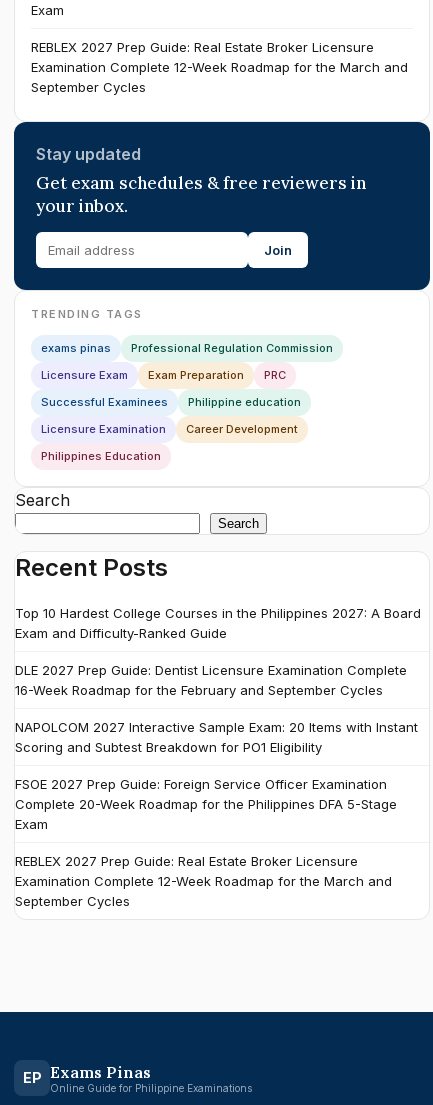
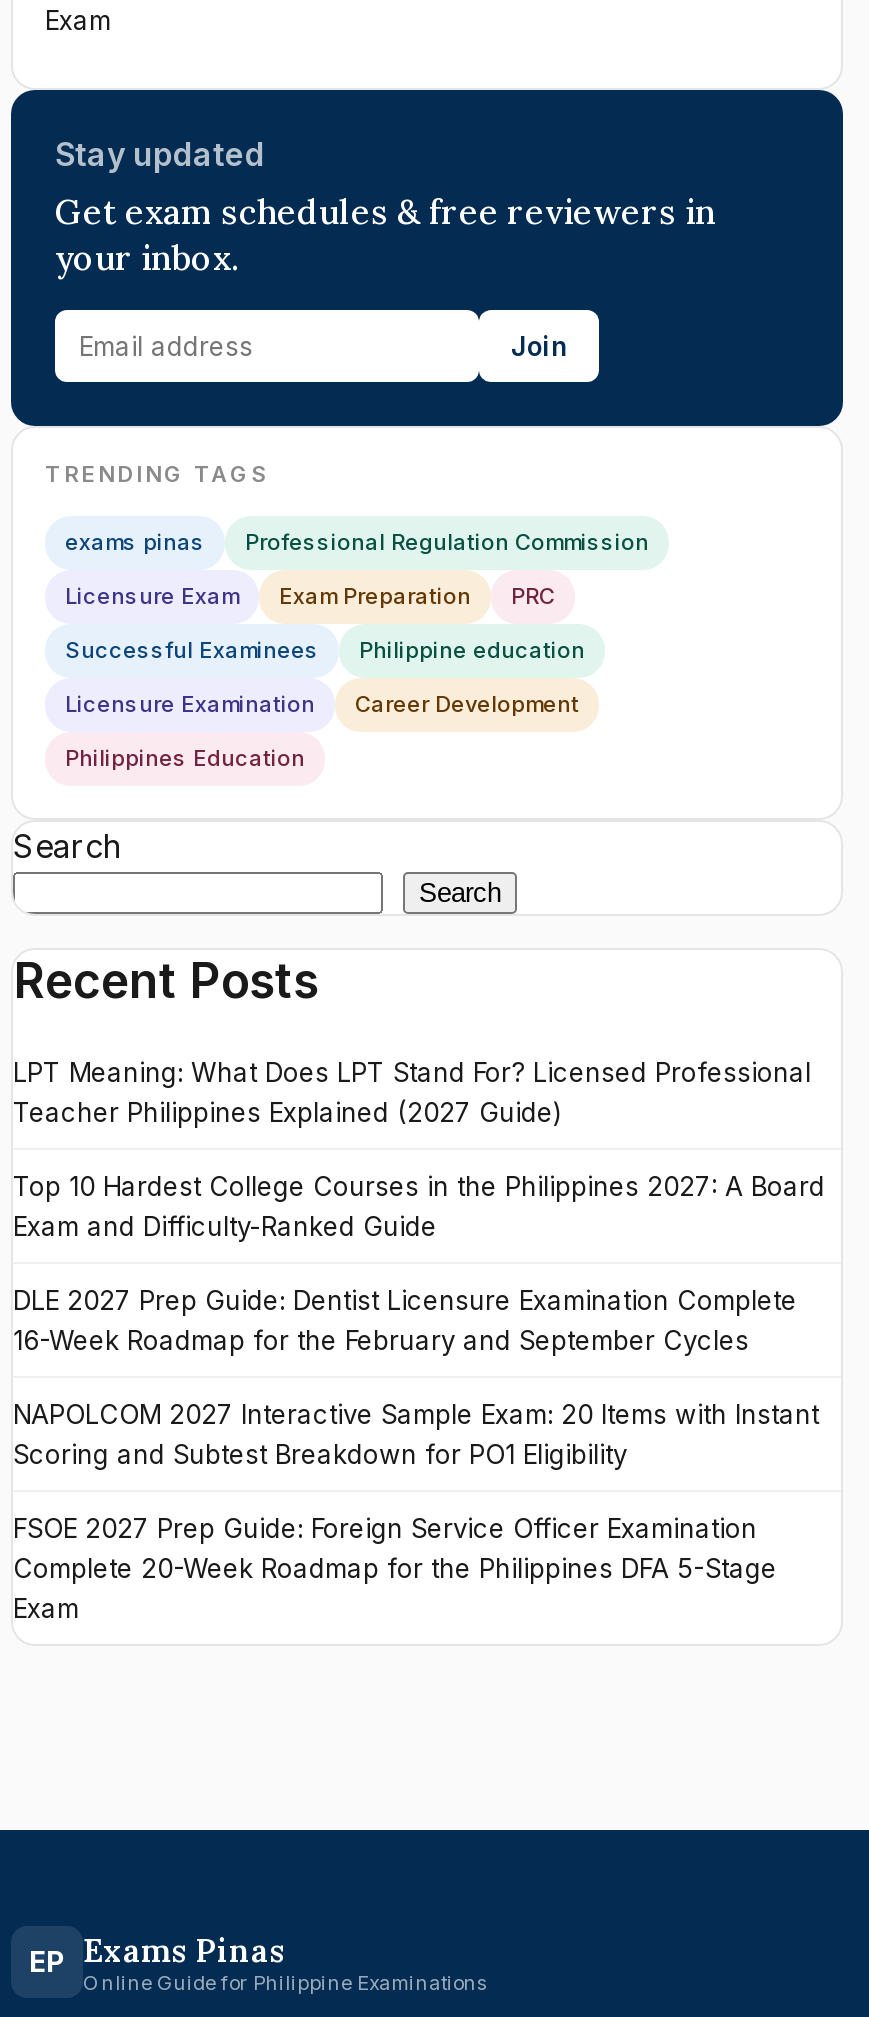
[31,39,408,95] REBLEX 2027 Prep Guide: Real Estate Broker Licensure | Examination Complete 12-Week Roadmap for the March and | September Cycles -> none
none -> [13,1056,811,1128] LPT Meaning: What Does LPT Stand For? Licensed Professional | Teacher Philippines Explained (2027 Guide)
[15,853,392,909] REBLEX 2027 Prep Guide: Real Estate Broker Licensure | Examination Complete 12-Week Roadmap for the March and | September Cycles -> none

